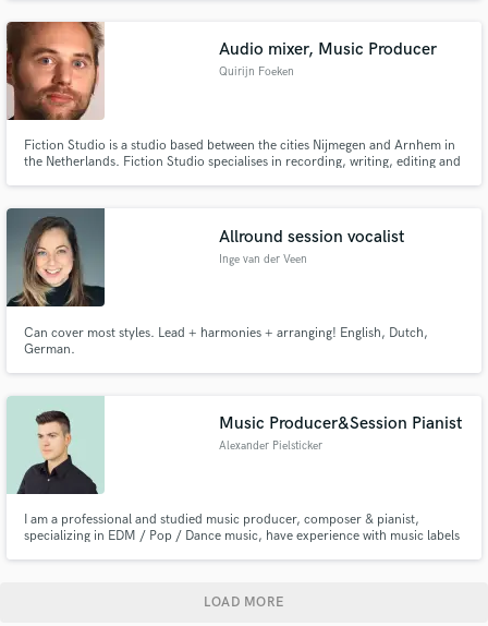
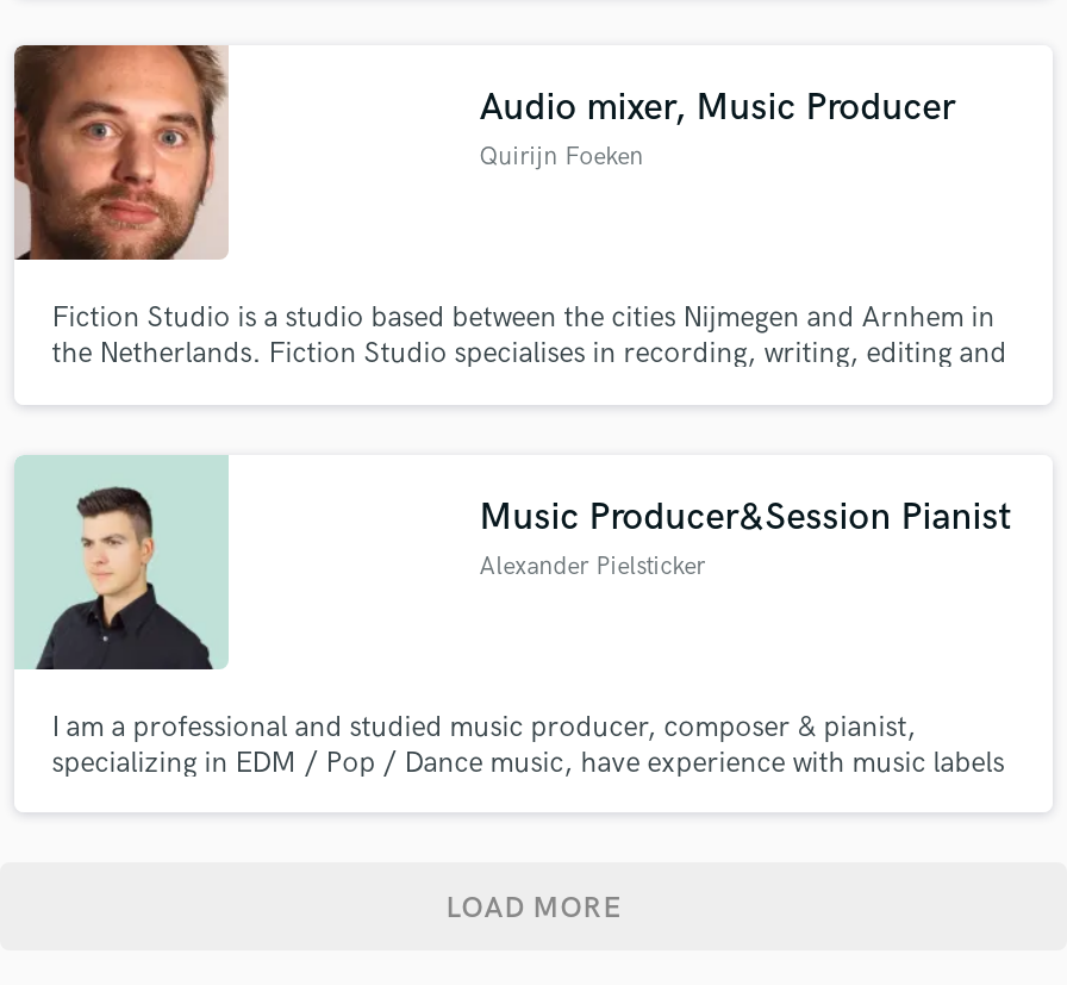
[5,207,428,357] [image] | Can cover most styles. Lead + harmonies + arranging! English, Dutch, | German. -> none
[219,227,404,266] Allround session vocalist | Inge van der Veen -> none

